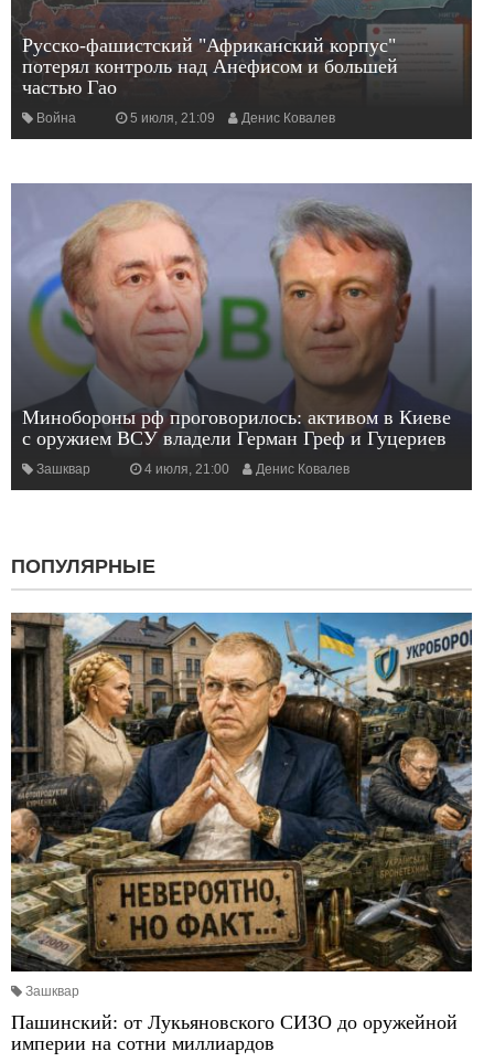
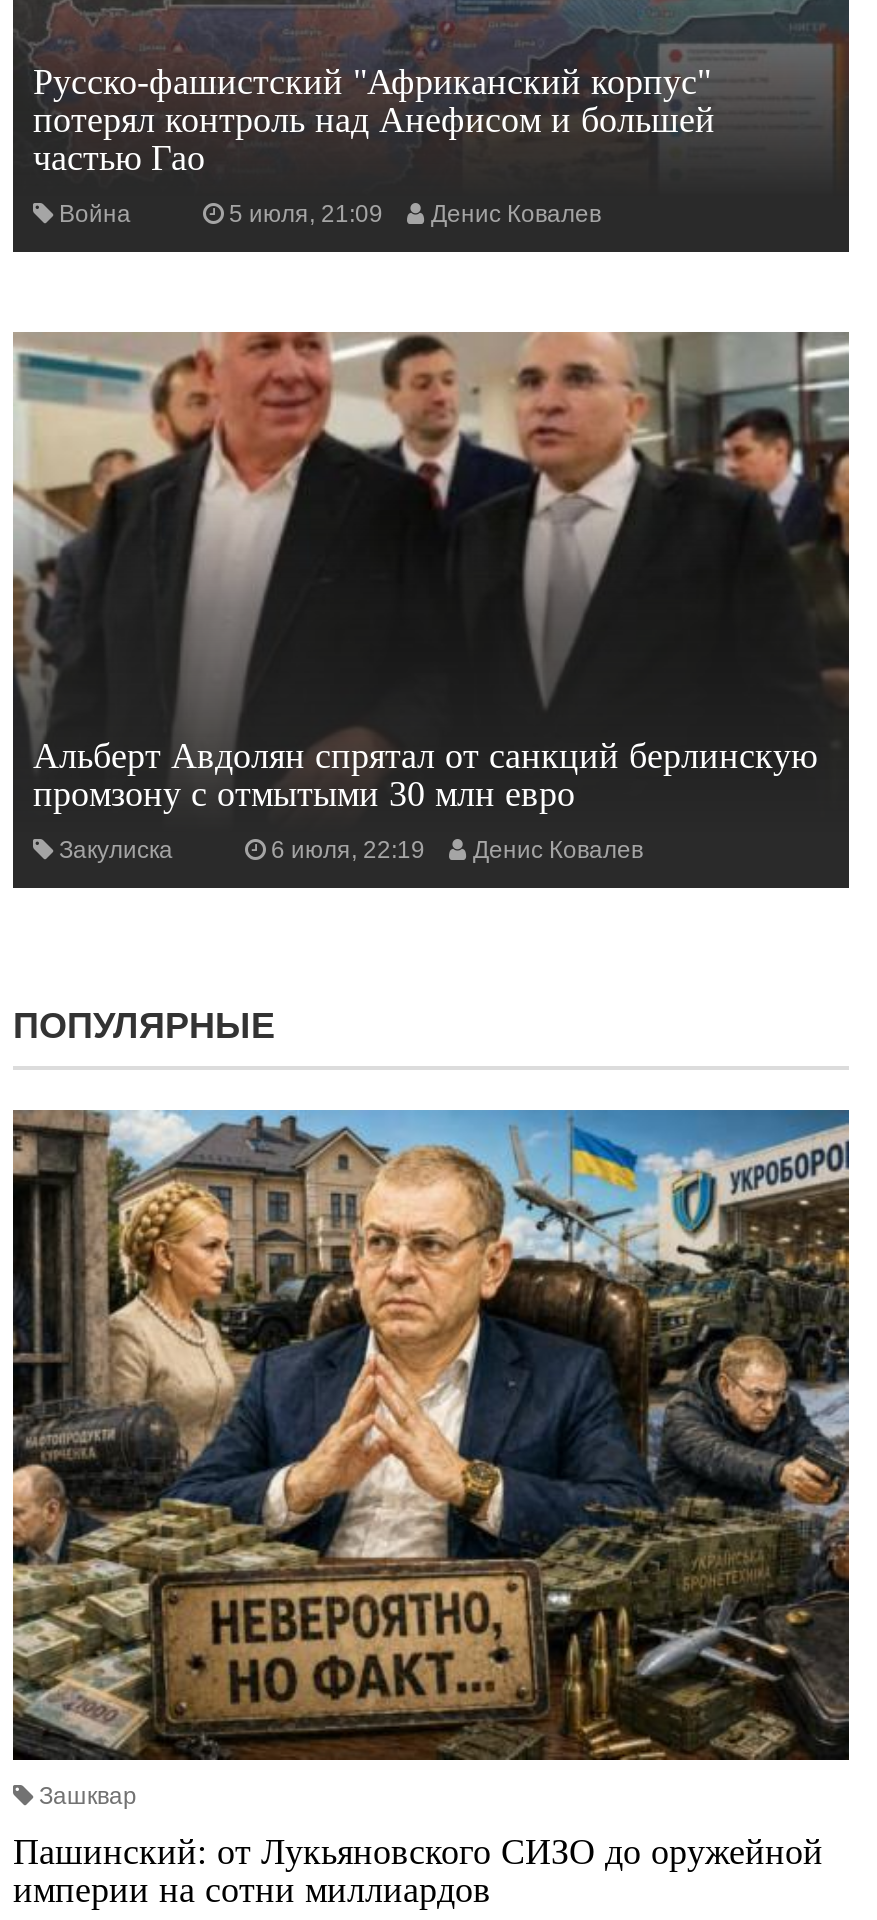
[11,183,473,450] [image] | Минобороны рф проговорилось: активом в Киеве | с оружием ВСУ владели Герман Греф и Гуцериев -> [13,330,851,815] [image] | Альберт Авдолян спрятал от санкций берлинскую | промзону с отмытыми 30 млн евро
[36,462,229,477] Зашквар | 4 июля, 21:00 -> [59,837,425,865] Закулиска | 6 июля, 22:19

